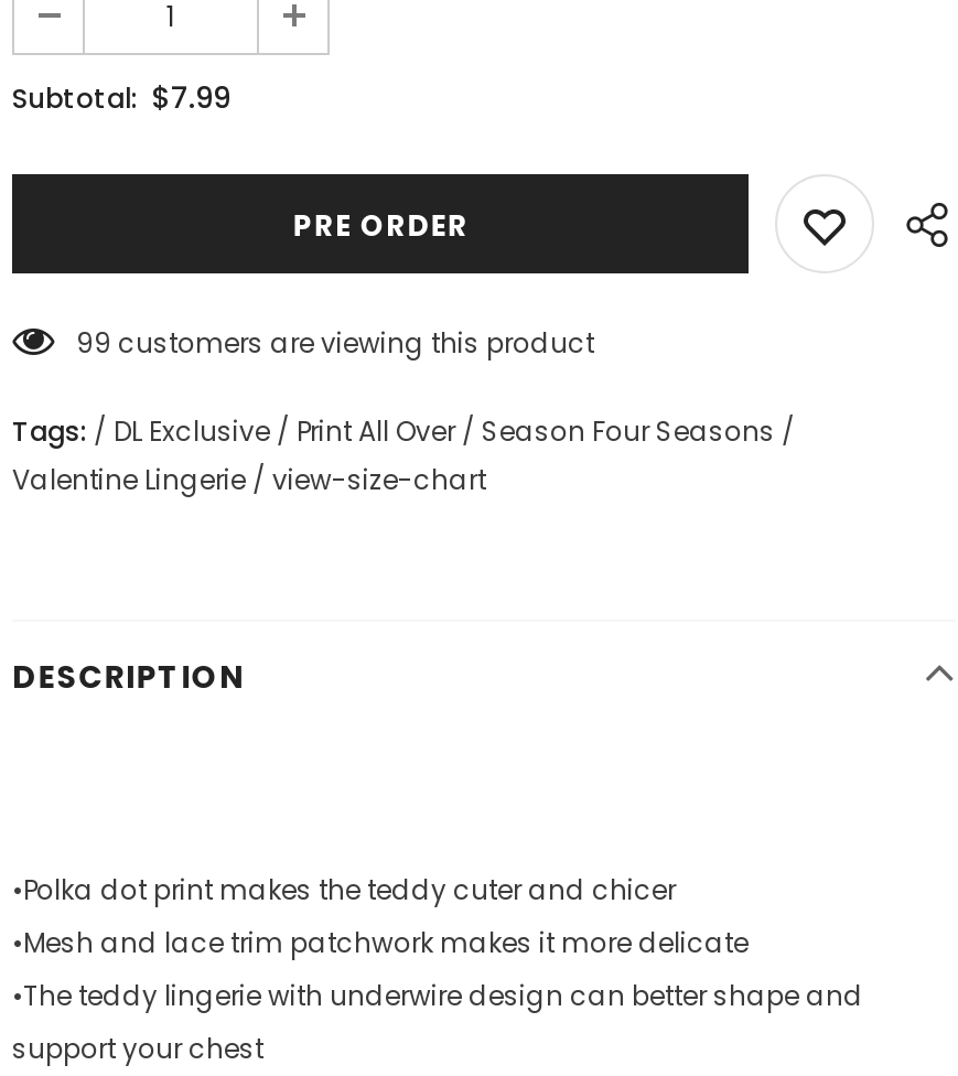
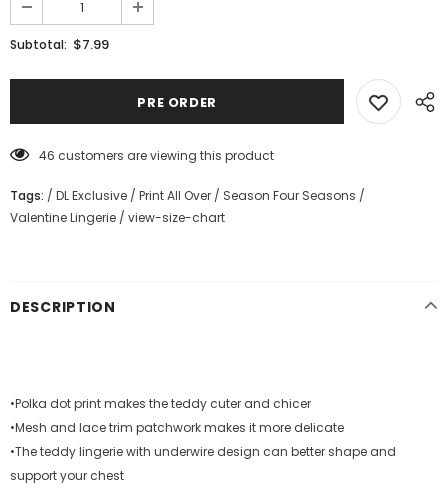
[76,323,594,361] 99 customers are viewing this product -> [39,146,274,163] 46 customers are viewing this product

